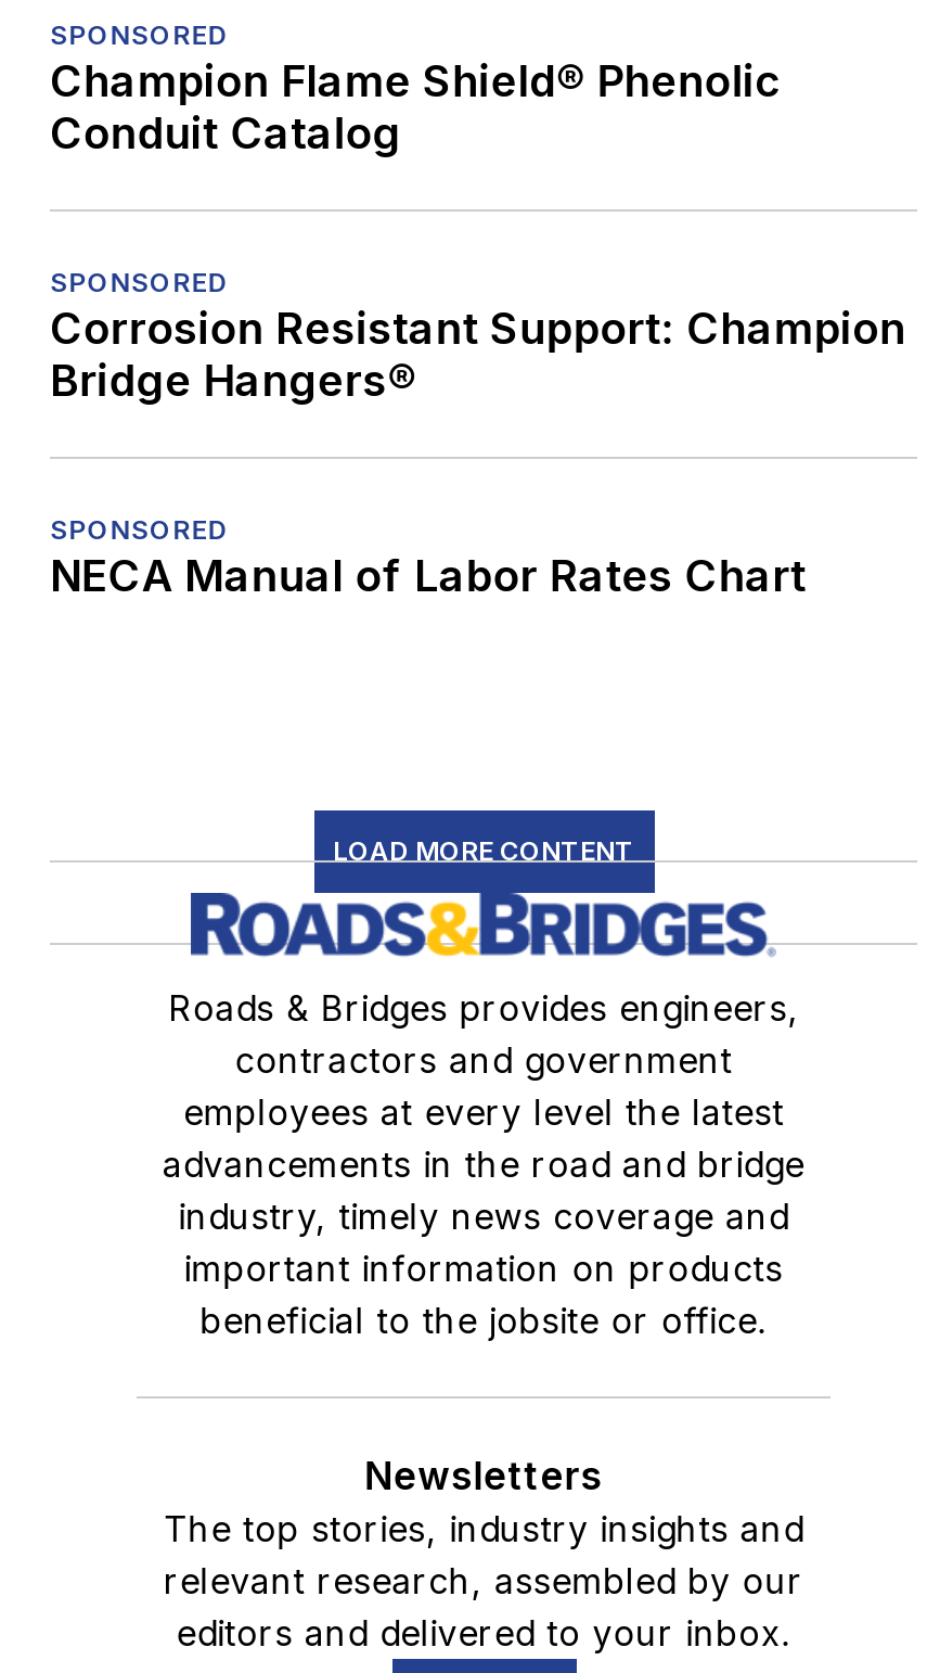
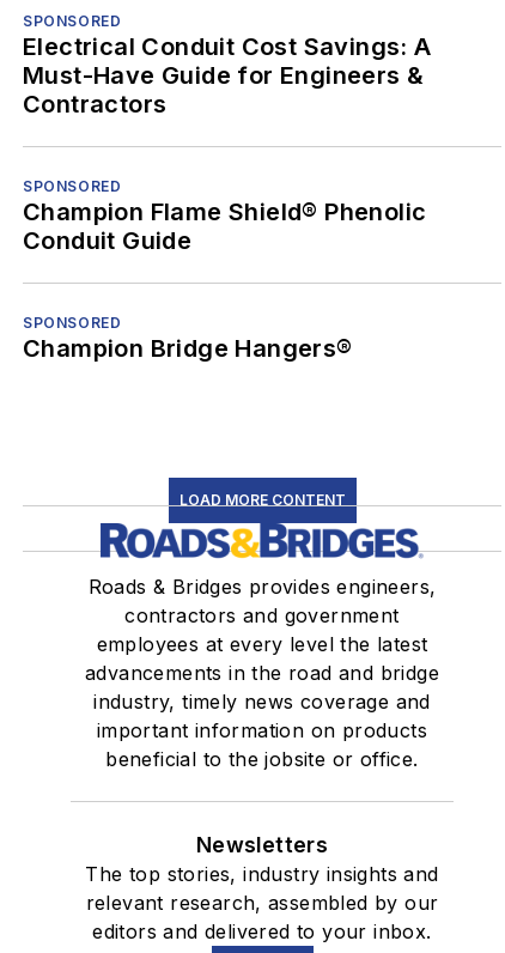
moved [50,54,781,106] -> [23,197,426,226]: Champion Flame Shield® Phenolic
[50,106,401,158] Conduit Catalog -> [23,32,432,118] Electrical Conduit Cost Savings: A | Must-Have Guide for Engineers & | Contractors
[50,302,906,406] Corrosion Resistant Support: Champion | Bridge Hangers® -> [23,226,192,254] Conduit Guide
[50,549,806,601] NECA Manual of Labor Rates Chart -> [23,333,353,362] Champion Bridge Hangers®

